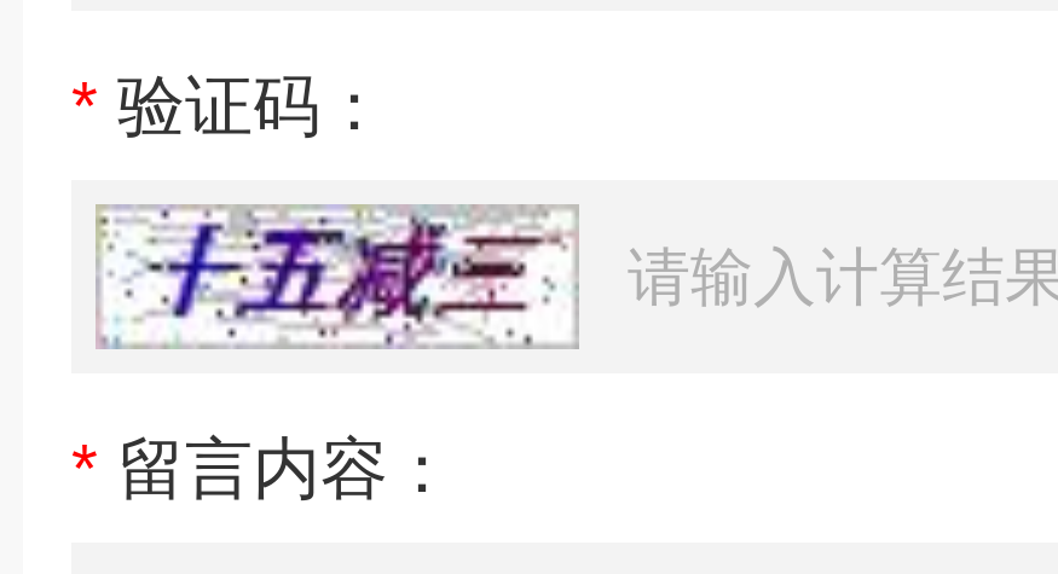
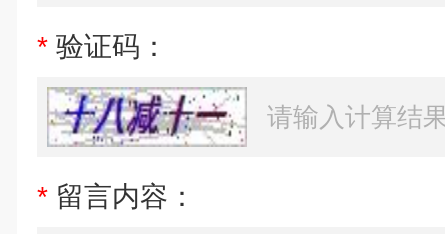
[96,204,577,347] [image] -> [48,87,245,146] [image]

